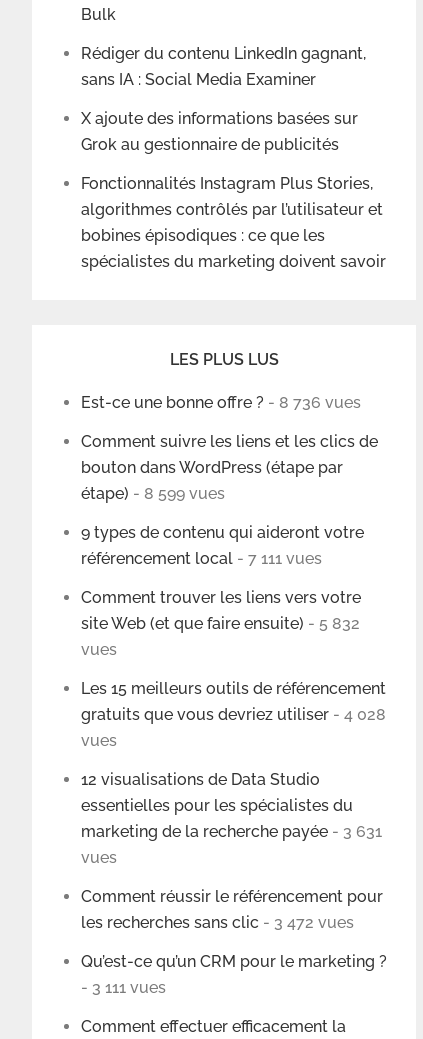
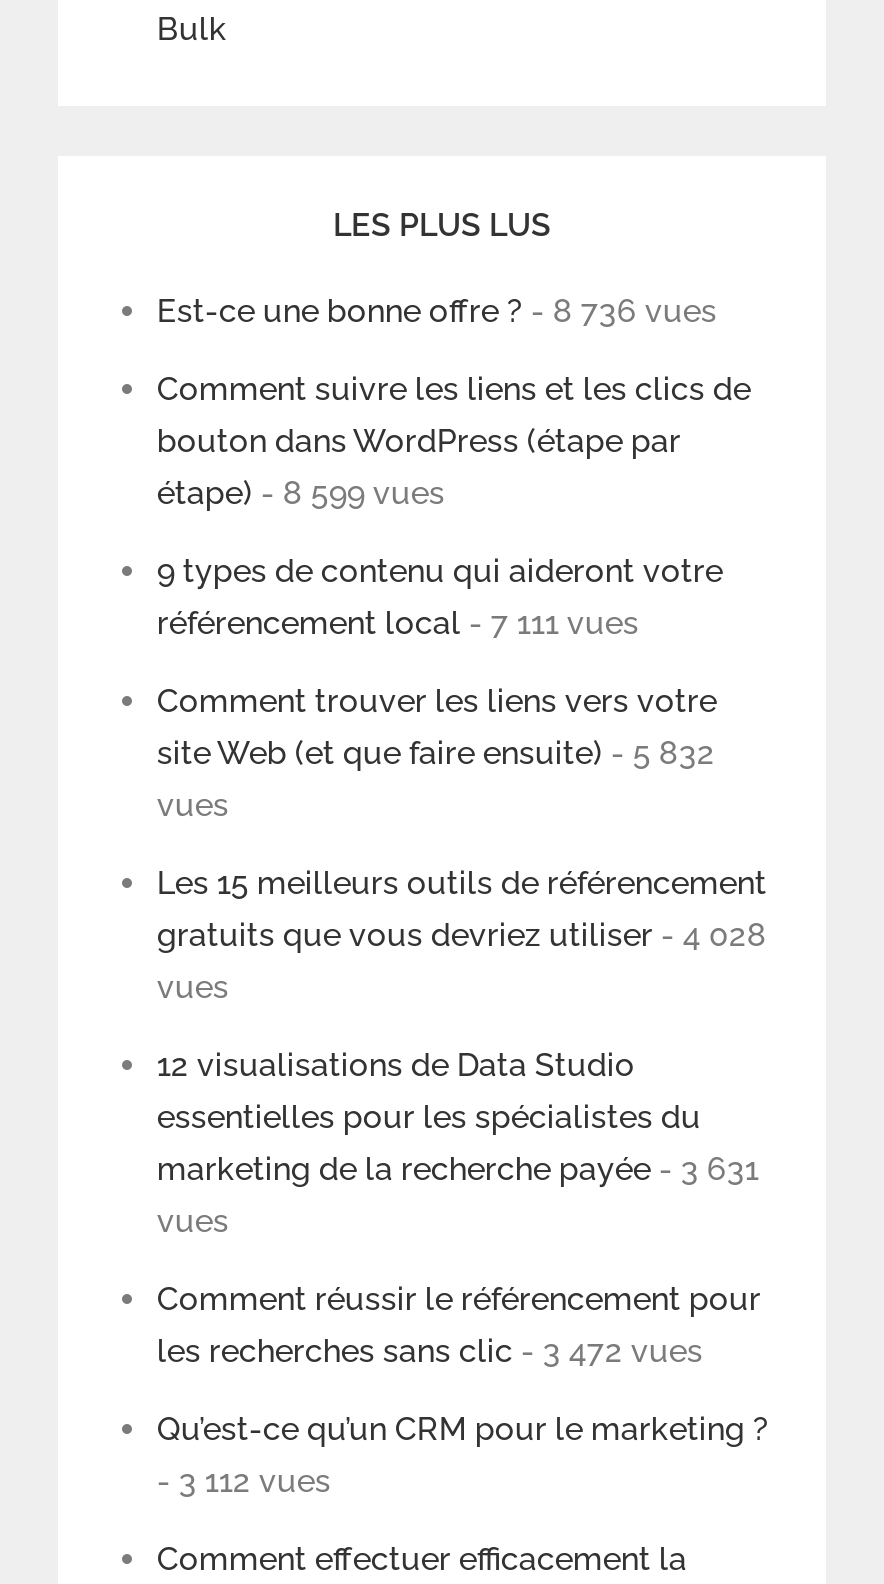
[81,44,386,271] Rédiger du contenu LinkedIn gagnant, | sans IA : Social Media Examiner | X ajoute des informations basées sur | Grok au gestionnaire de publicités | Fonctionnalités Instagram Plus Stories, | algorithmes contrôlés par l’utilisateur et | bobines épisodiques : ce que les | spécialistes du marketing doivent savoir -> none
[81,978,166,997] - 3 111 vues -> [157,1461,331,1499] - 3 112 vues

